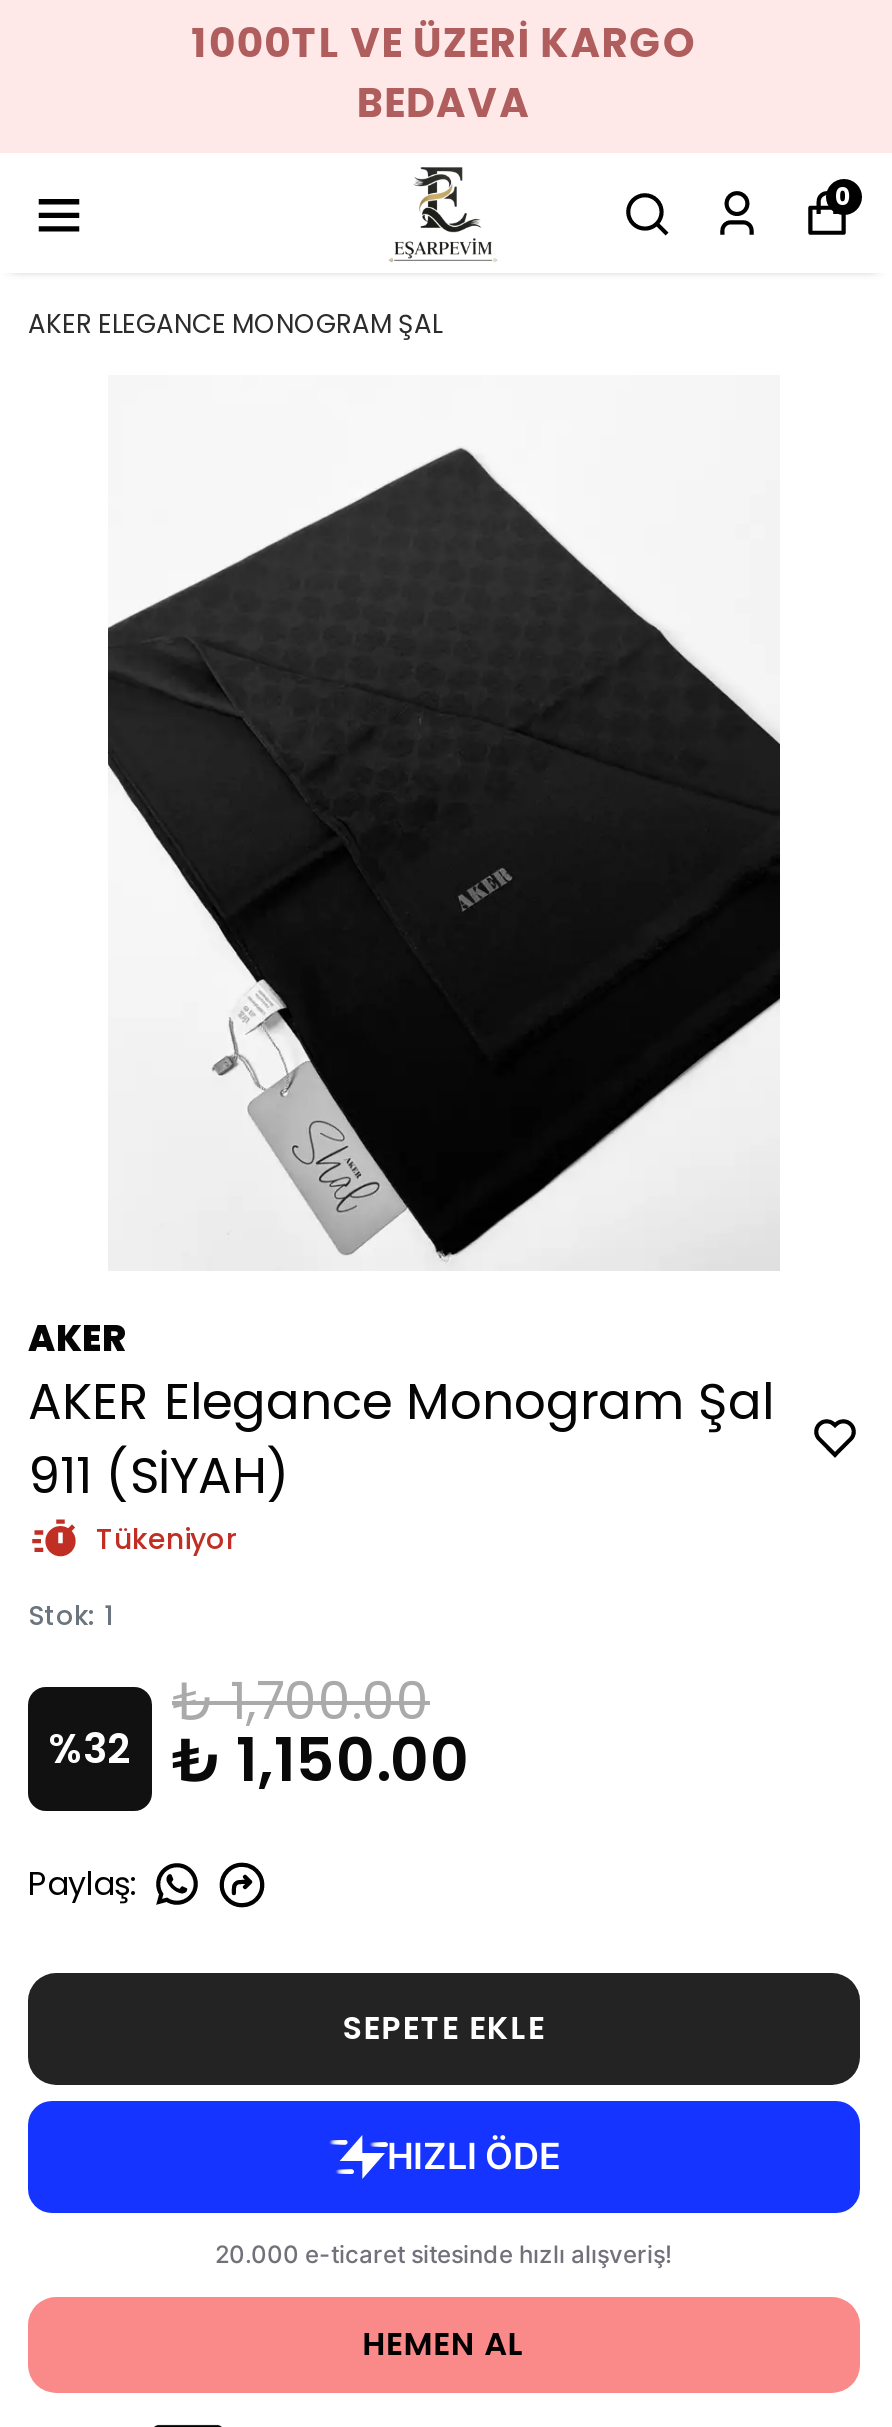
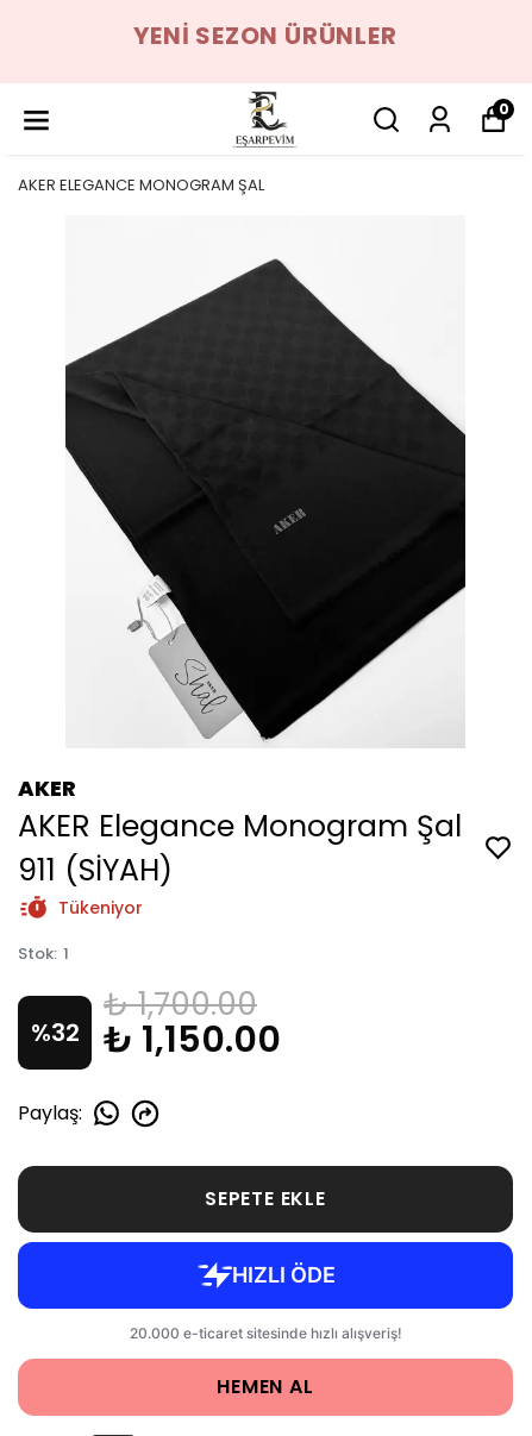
[191,15,697,131] 1000TL VE ÜZERİ KARGO | BEDAVA -> [134,19,397,52] YENI SEZON ÜRÜNLER

